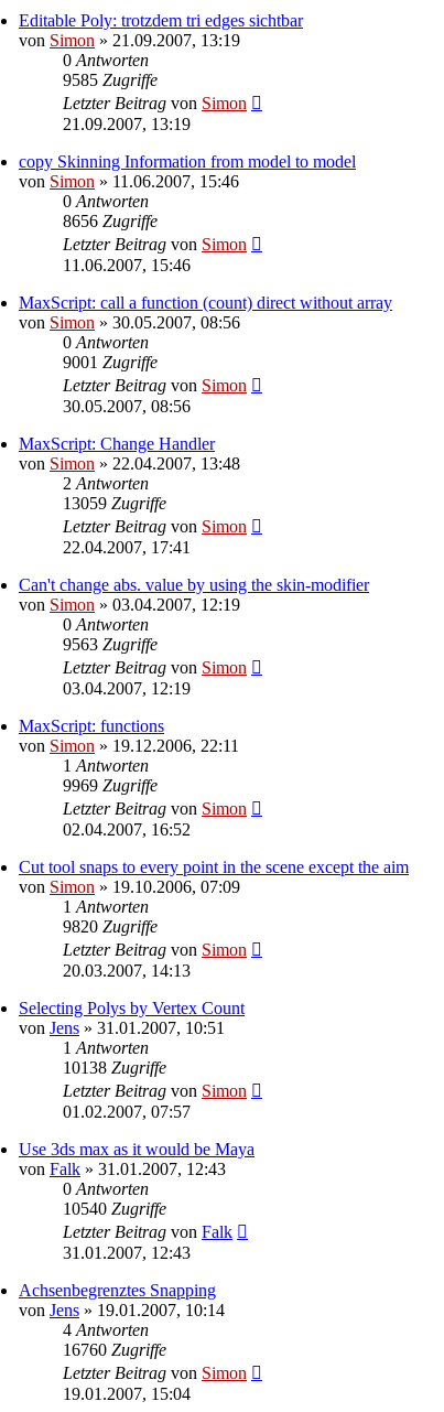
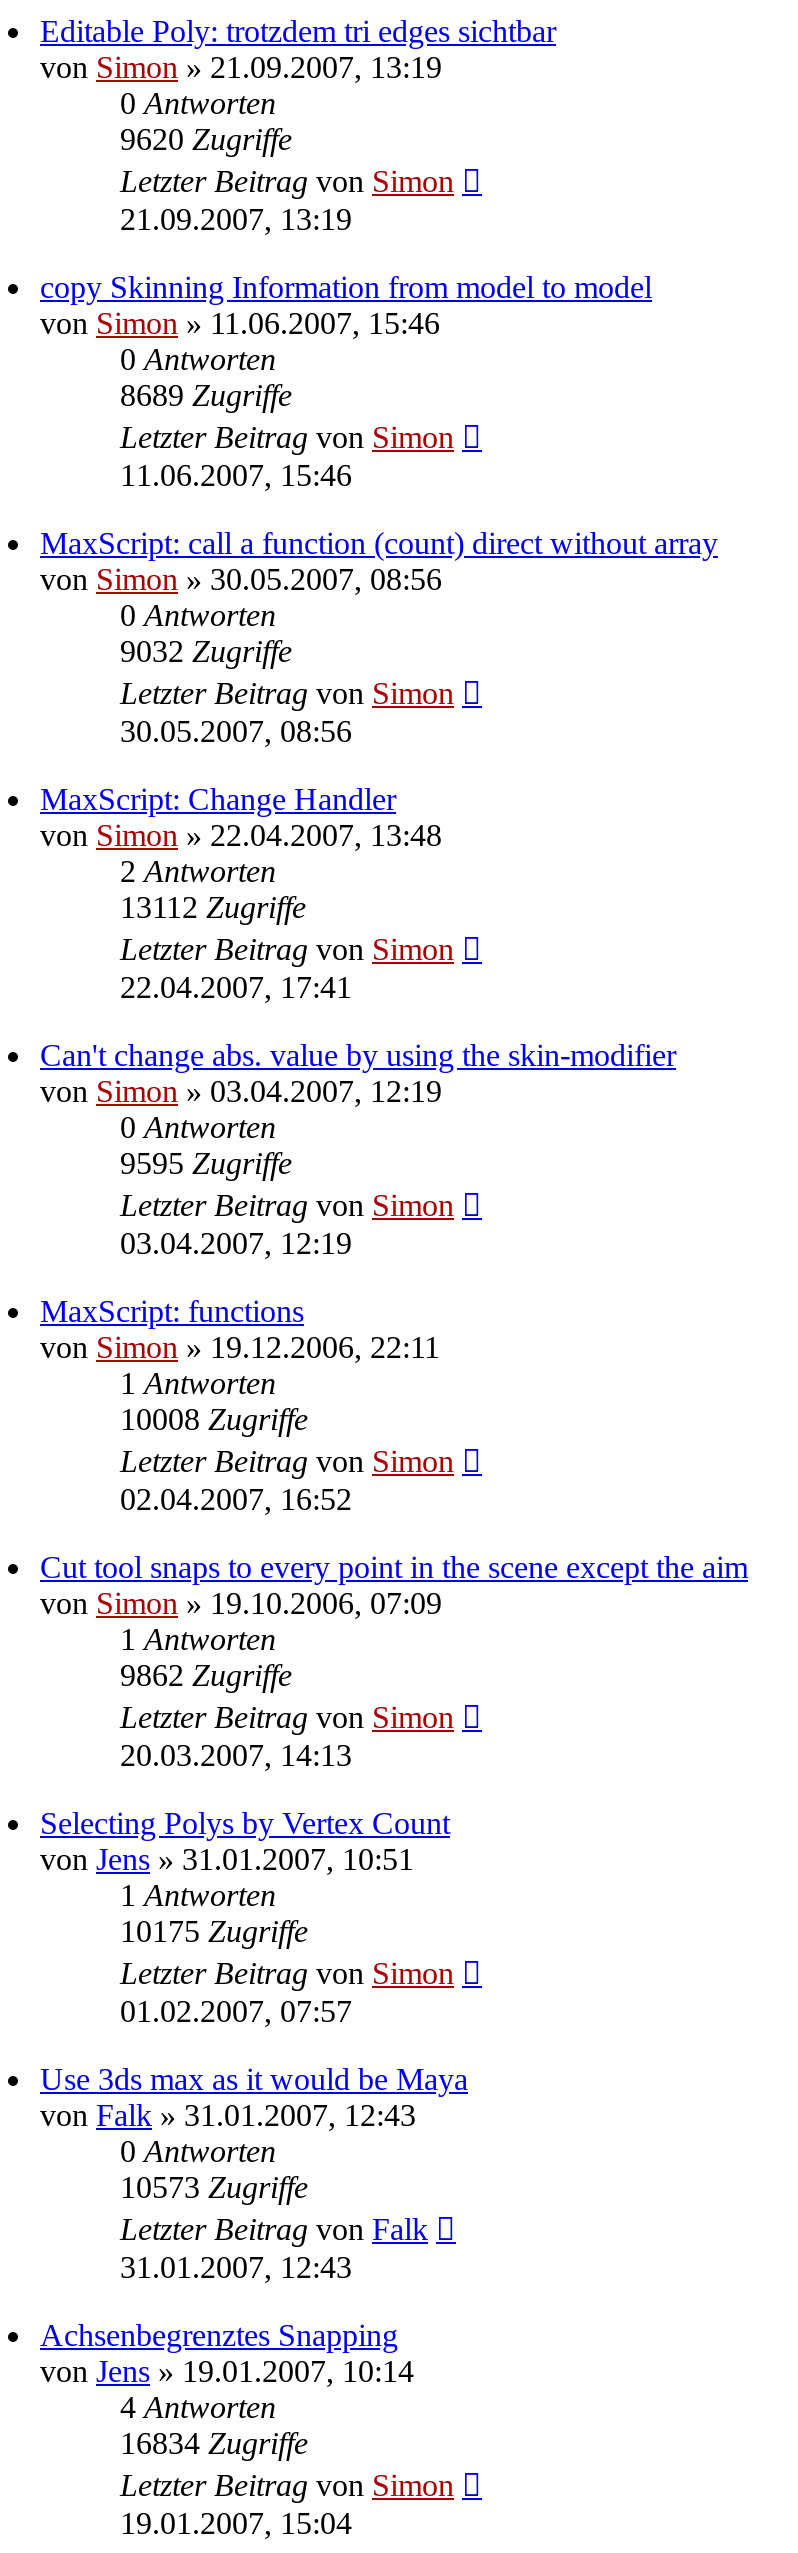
[63,70,158,89] 9585 Zugriffe -> [120,122,292,156] 9620 Zugriffe
[63,212,158,230] 8656 Zugriffe -> [120,378,292,412] 8689 Zugriffe
[63,353,158,371] 9001 Zugriffe -> [120,634,292,668] 9032 Zugriffe
[63,494,166,512] 13059 Zugriffe -> [120,890,306,924] 13112 Zugriffe
[63,635,158,654] 9563 Zugriffe -> [120,1146,292,1180] 9595 Zugriffe
[63,776,158,795] 9969 Zugriffe -> [120,1402,308,1436] 10008 Zugriffe
[63,917,158,936] 9820 Zugriffe -> [120,1658,292,1692] 9862 Zugriffe
[63,1058,166,1077] 10138 Zugriffe -> [120,1914,308,1948] 10175 Zugriffe
[63,1199,166,1218] 10540 Zugriffe -> [120,2170,308,2204] 10573 Zugriffe
[63,1340,166,1359] 16760 Zugriffe -> [120,2426,308,2460] 16834 Zugriffe

